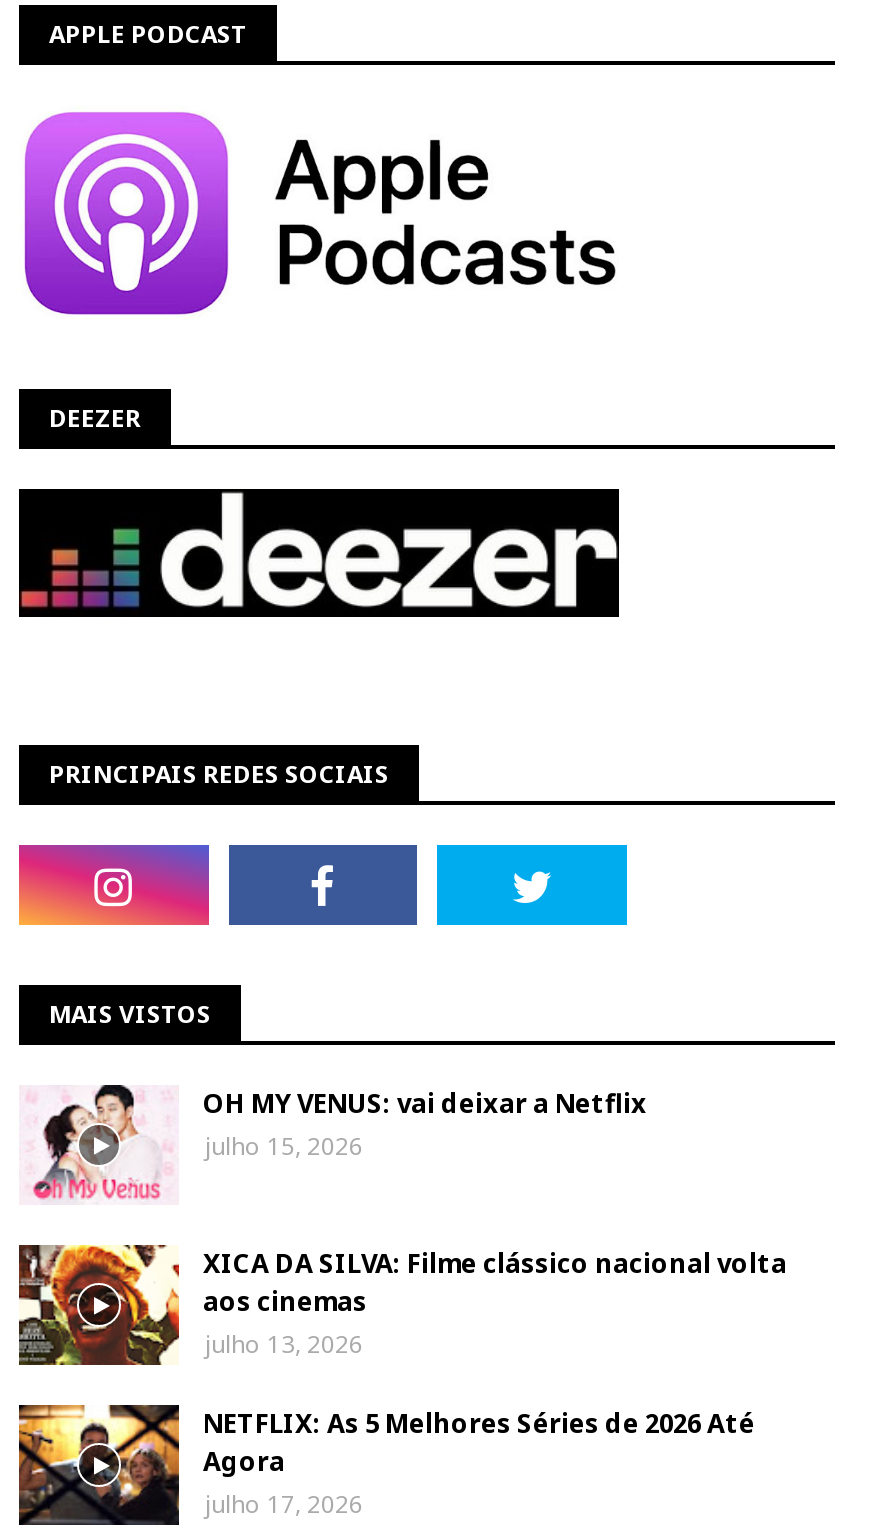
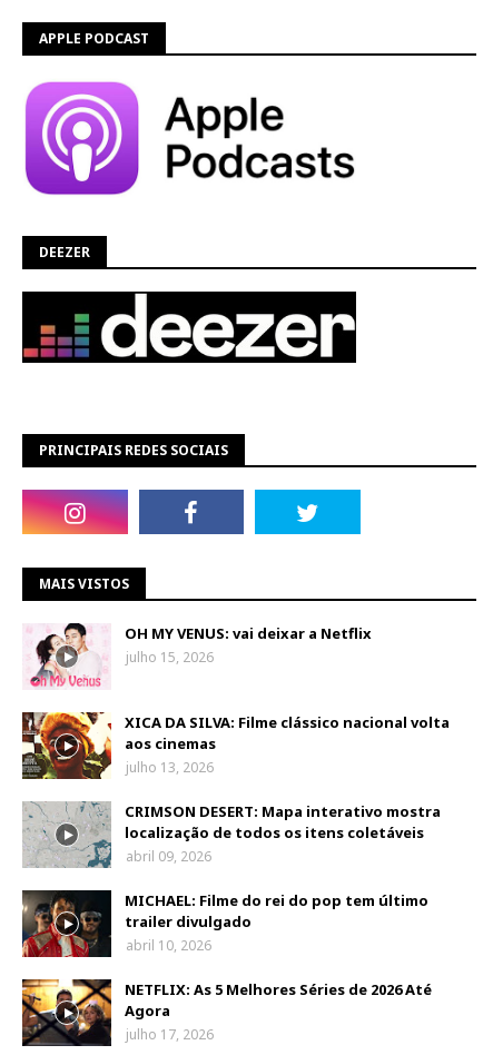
none -> [21,889,110,958] [image]
none -> [23,801,441,955] [image] | CRIMSON DESERT: Mapa interativo mostra | localização de todos os itens coletáveis | abril 09, 2026 | MICHAEL: Filme do rei do pop tem último | trailer divulgado | abril 10, 2026

